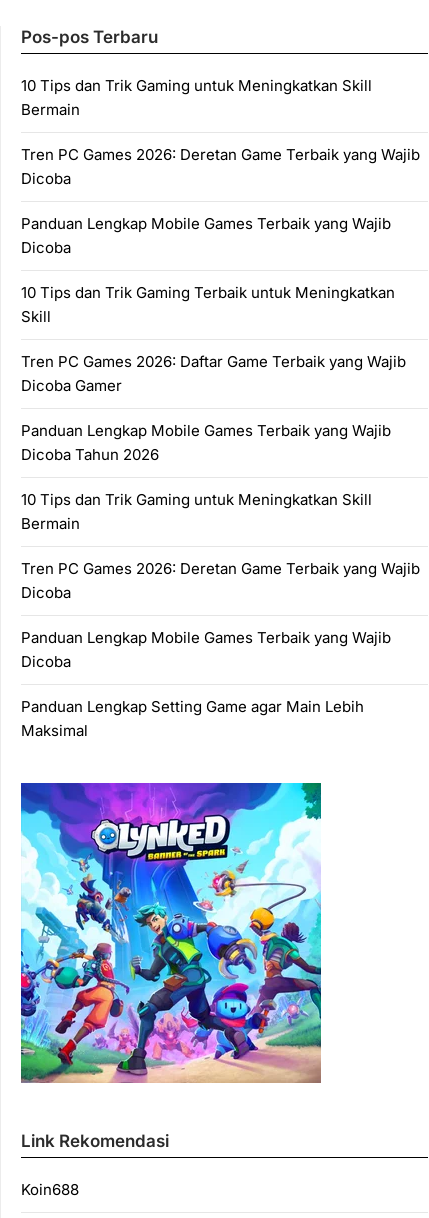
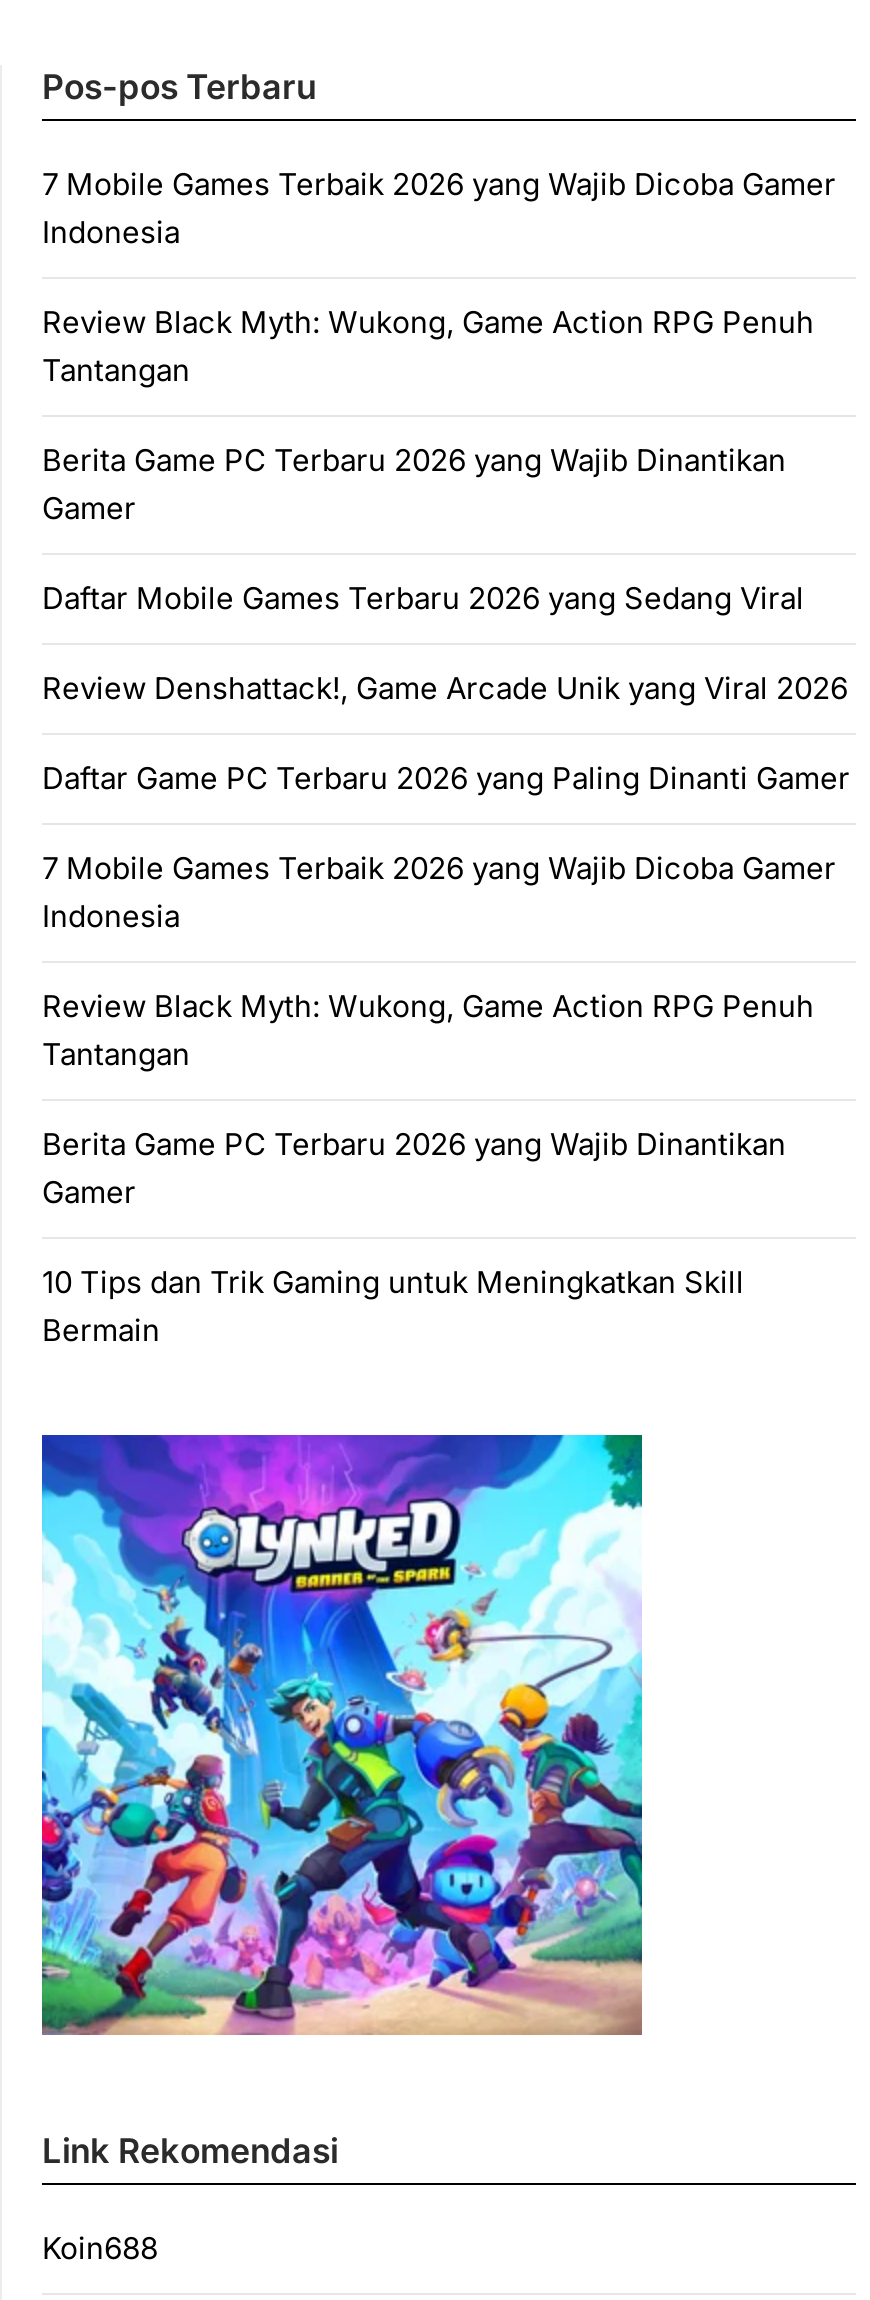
none -> [42,166,850,1212] 7 Mobile Games Terbaik 2026 yang Wajib Dicoba Gamer | Indonesia | Review Black Myth: Wukong, Game Action RPG Penuh | Tantangan | Berita Game PC Terbaru 2026 yang Wajib Dinantikan | Gamer | Daftar Mobile Games Terbaru 2026 yang Sedang Viral | Review Denshattack!, Game Arcade Unik yang Viral 2026 | Daftar Game PC Terbaru 2026 yang Paling Dinanti Gamer | 7 Mobile Games Terbaik 2026 yang Wajib Dicoba Gamer | Indonesia | Review Black Myth: Wukong, Game Action RPG Penuh | Tantangan | Berita Game PC Terbaru 2026 yang Wajib Dinantikan | Gamer
moved [21,75,372,118] -> [42,1264,744,1350]: 10 Tips dan Trik Gaming untuk Meningkatkan Skill | Bermain
[21,144,420,739] Tren PC Games 2026: Deretan Game Terbaik yang Wajib | Dicoba | Panduan Lengkap Mobile Games Terbaik yang Wajib | Dicoba | 10 Tips dan Trik Gaming Terbaik untuk Meningkatkan | Skill | Tren PC Games 2026: Daftar Game Terbaik yang Wajib | Dicoba Gamer | Panduan Lengkap Mobile Games Terbaik yang Wajib | Dicoba Tahun 2026 | 10 Tips dan Trik Gaming untuk Meningkatkan Skill | Bermain | Tren PC Games 2026: Deretan Game Terbaik yang Wajib | Dicoba | Panduan Lengkap Mobile Games Terbaik yang Wajib | Dicoba | Panduan Lengkap Setting Game agar Main Lebih | Maksimal -> none

